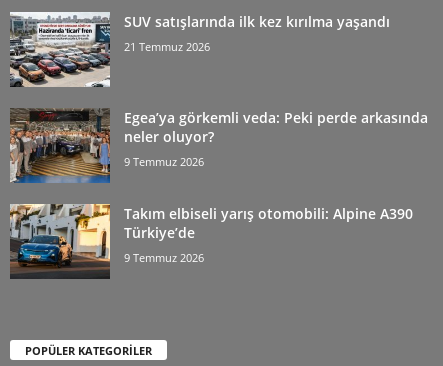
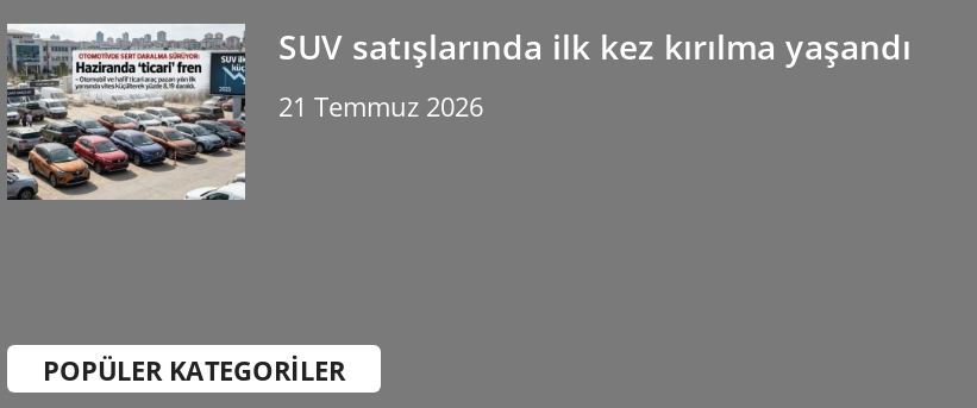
[10,108,428,265] [image] | Egea’ya görkemli veda: Peki perde arkasında | neler oluyor? | 9 Temmuz 2026 | Takım elbiseli yarış otomobili: Alpine A390 | Türkiye’de | 9 Temmuz 2026 -> none
[9,203,110,279] [image] -> none

